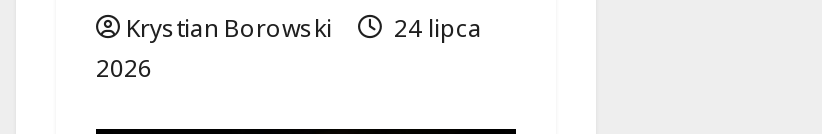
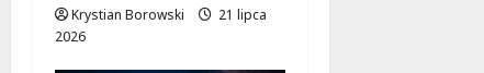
[126,11,482,45] Krystian Borowski 24 lipca -> [71,6,267,24] Krystian Borowski 21 lipca

